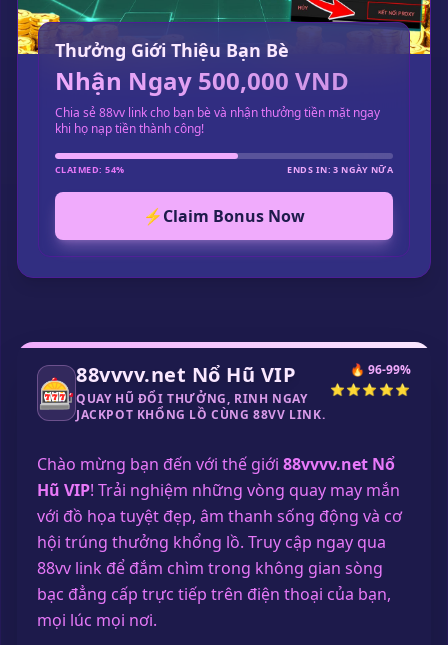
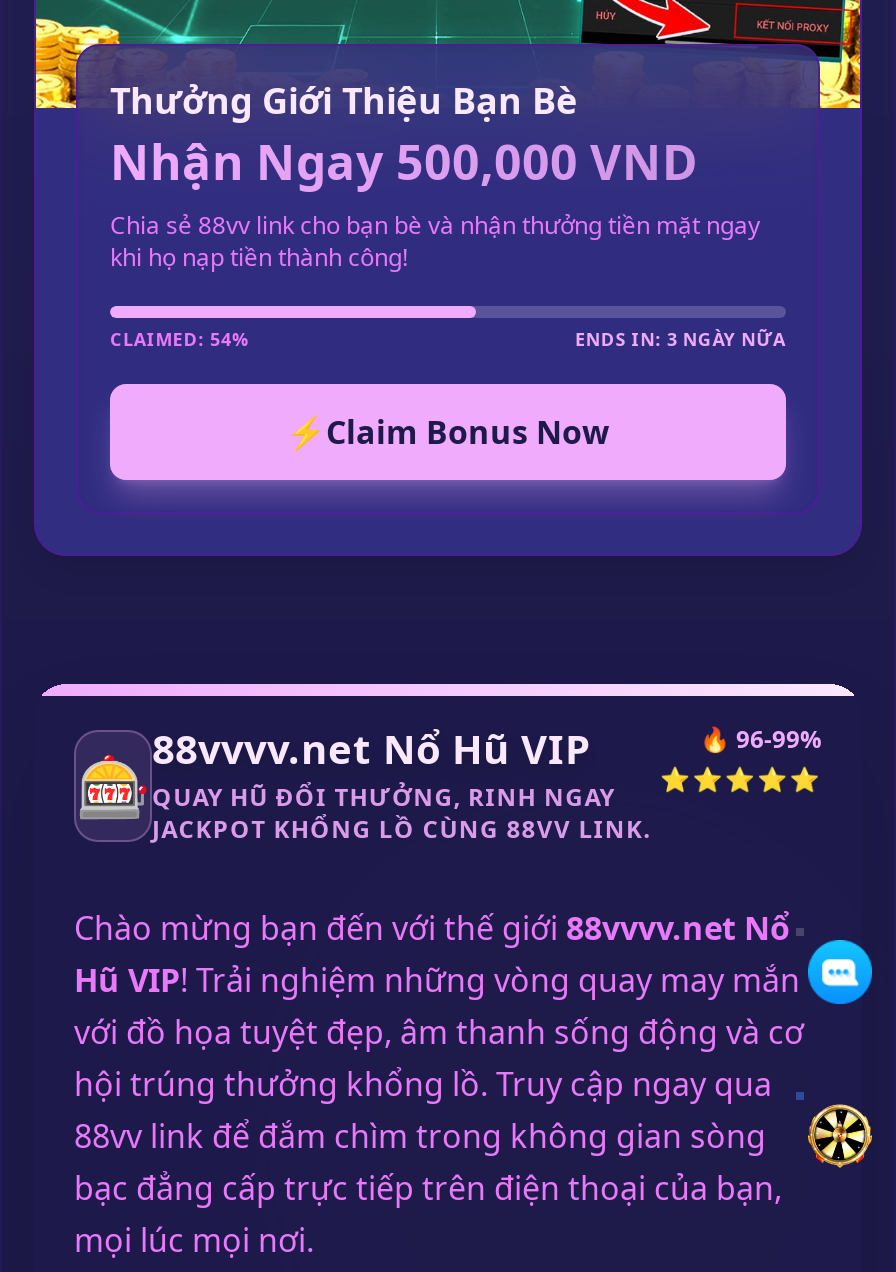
none -> [798,928,874,1006] [image]
none -> [796,1092,874,1170] [image]

